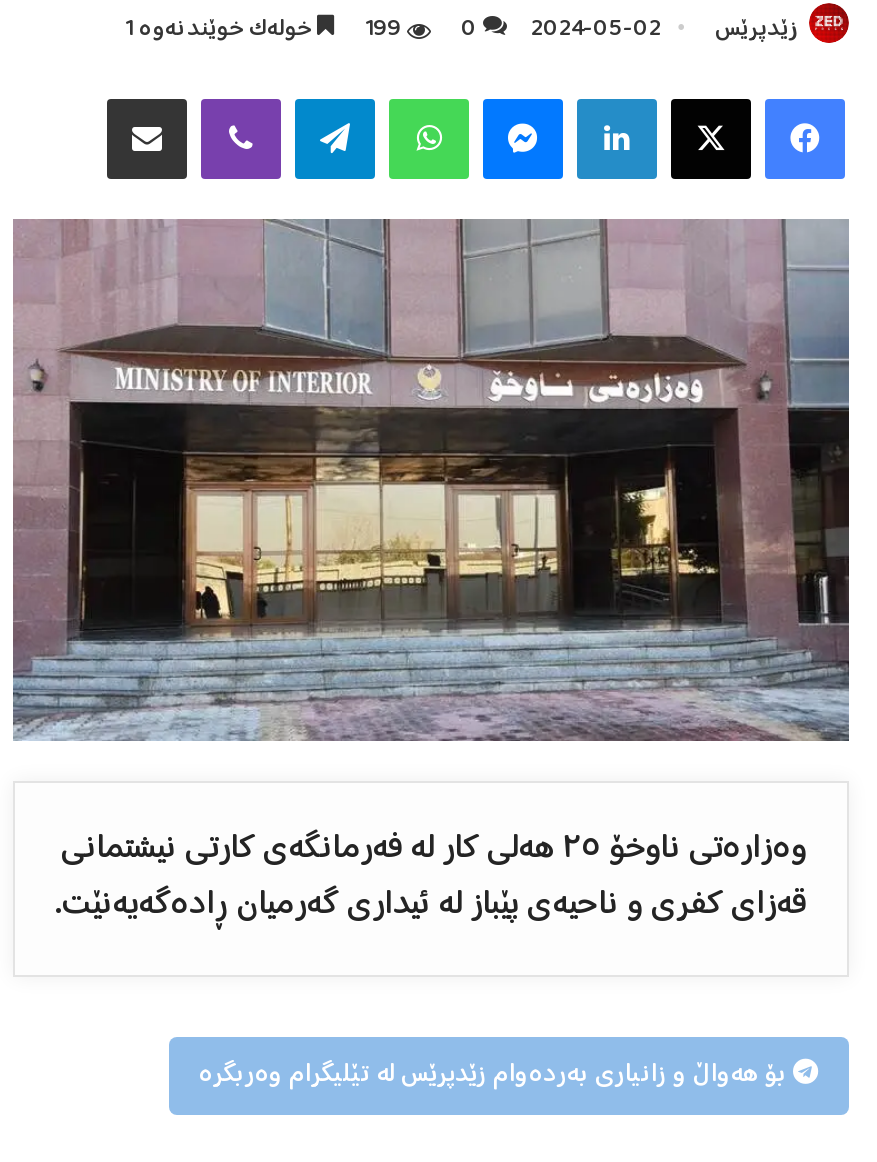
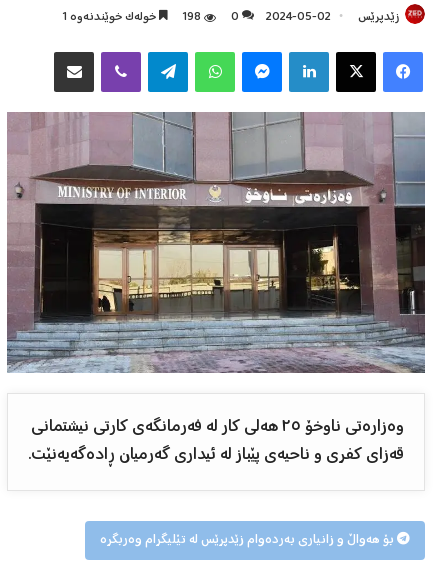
[365,13,401,47] 199 -> [183,9,201,26] 198

